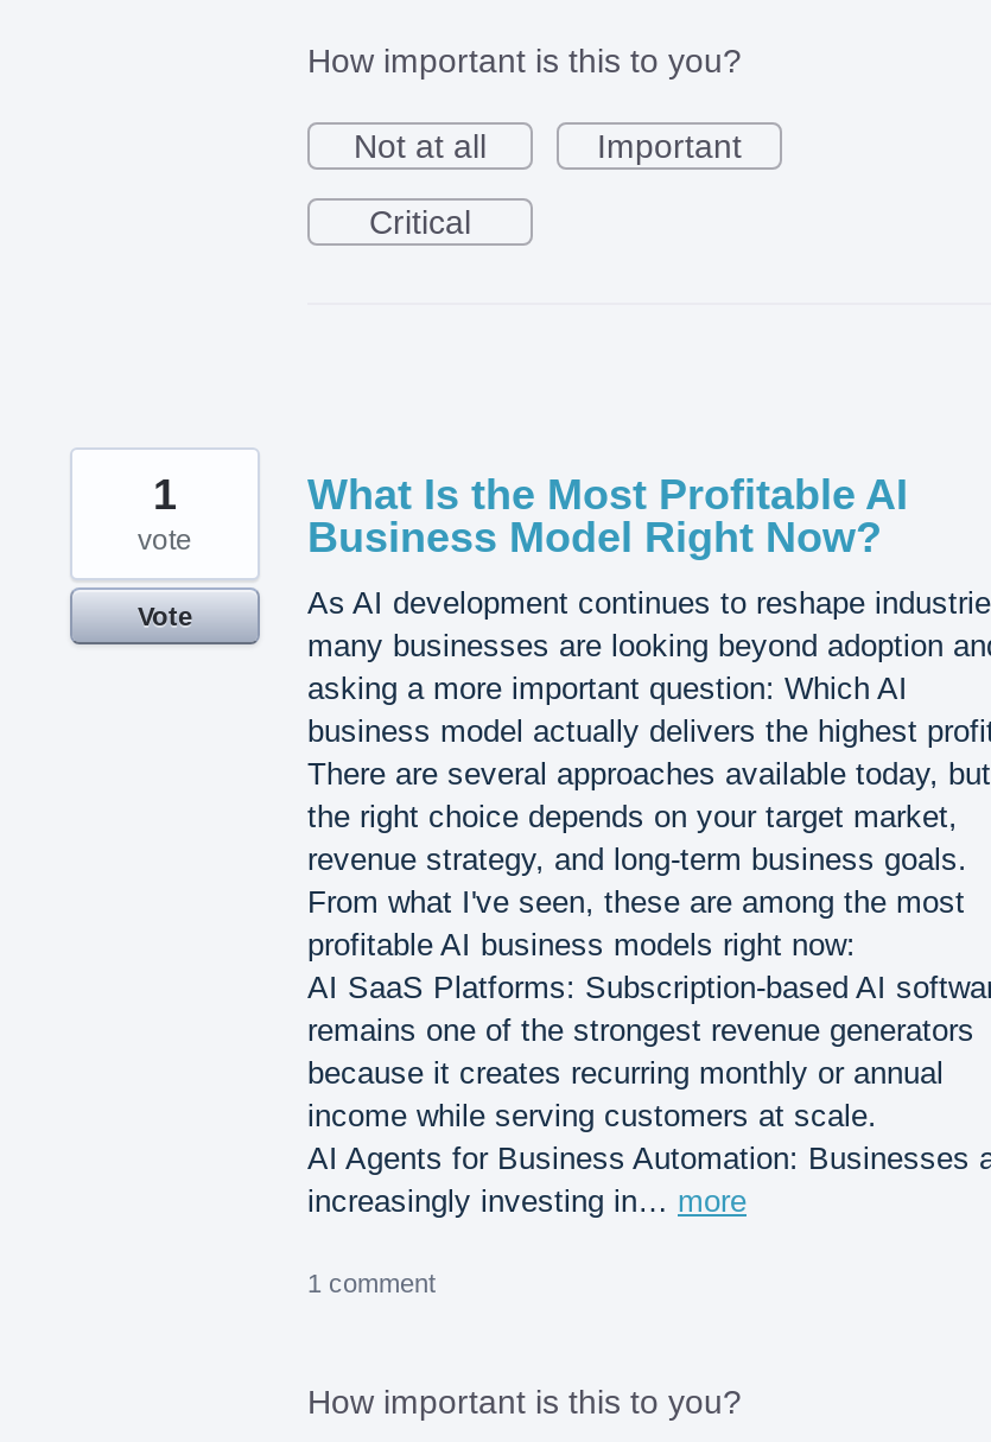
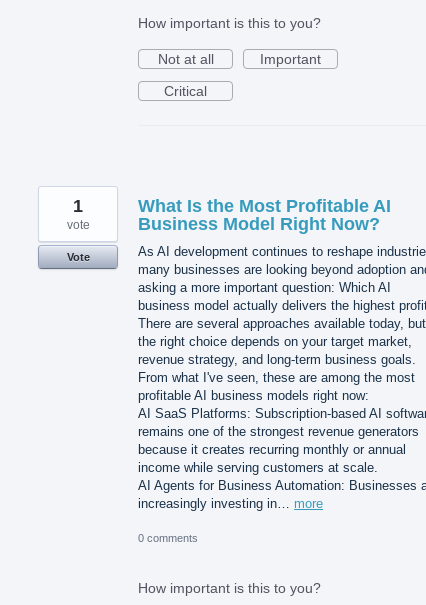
[307,1268,436,1297] 1 comment -> [138,532,198,544] 0 comments

